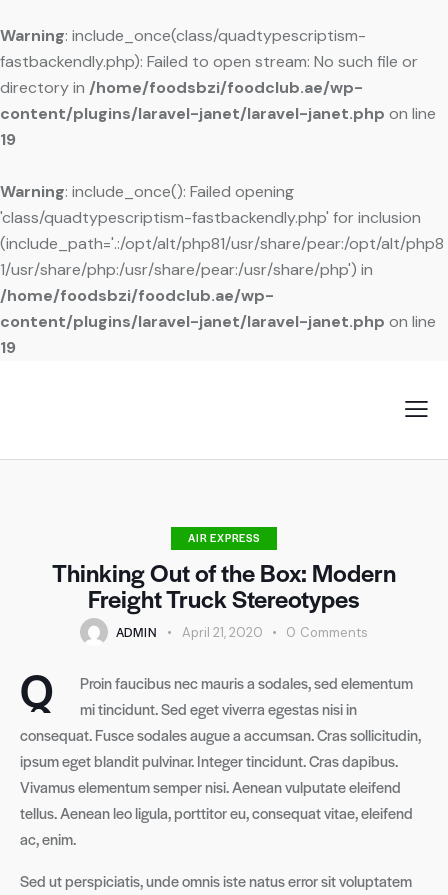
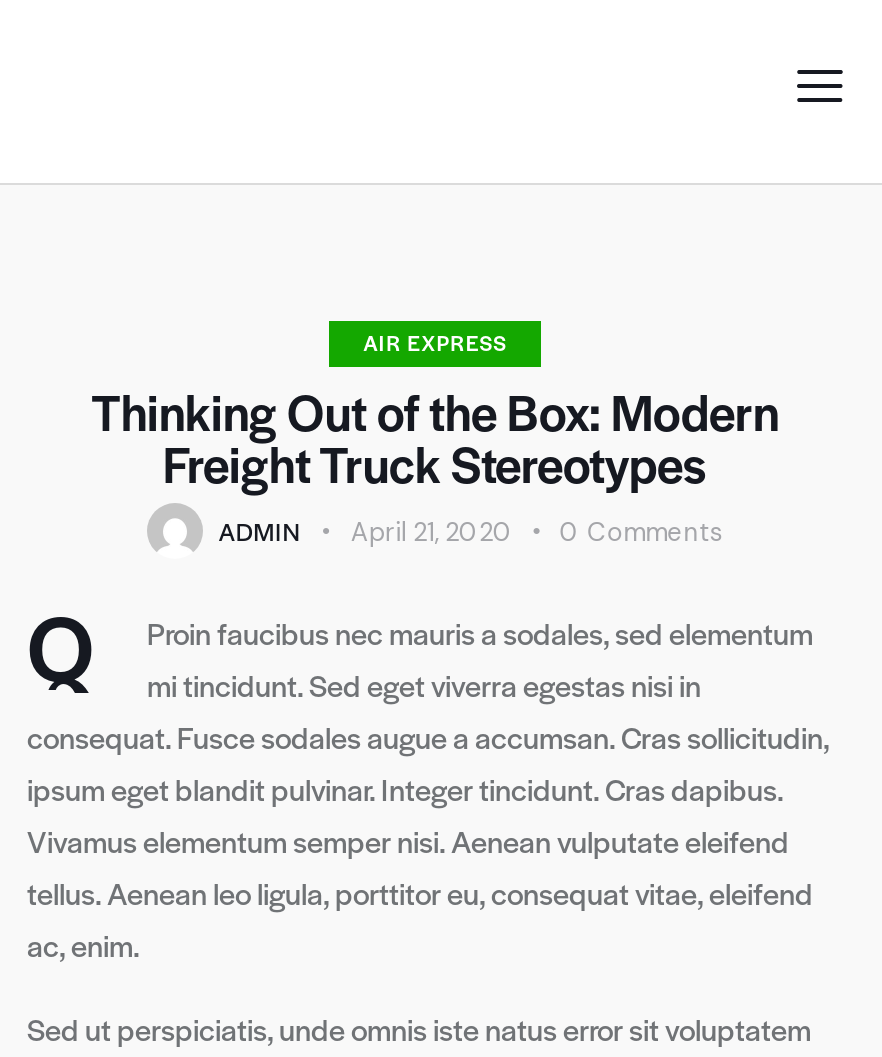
[0,25,444,358] Warning: include_once(class/quadtypescriptism- | fastbackendly.php): Failed to open stream: No such file or | directory in /home/foodsbzi/foodclub.ae/wp- | content/plugins/laravel-janet/laravel-janet.php on line | 19 | Warning: include_once(): Failed opening | 'class/quadtypescriptism-fastbackendly.php' for inclusion | (include_path='.:/opt/alt/php81/usr/share/pear:/opt/alt/php8 | 1/usr/share/php:/usr/share/pear:/usr/share/php') in | /home/foodsbzi/foodclub.ae/wp- | content/plugins/laravel-janet/laravel-janet.php on line | 19 -> none

